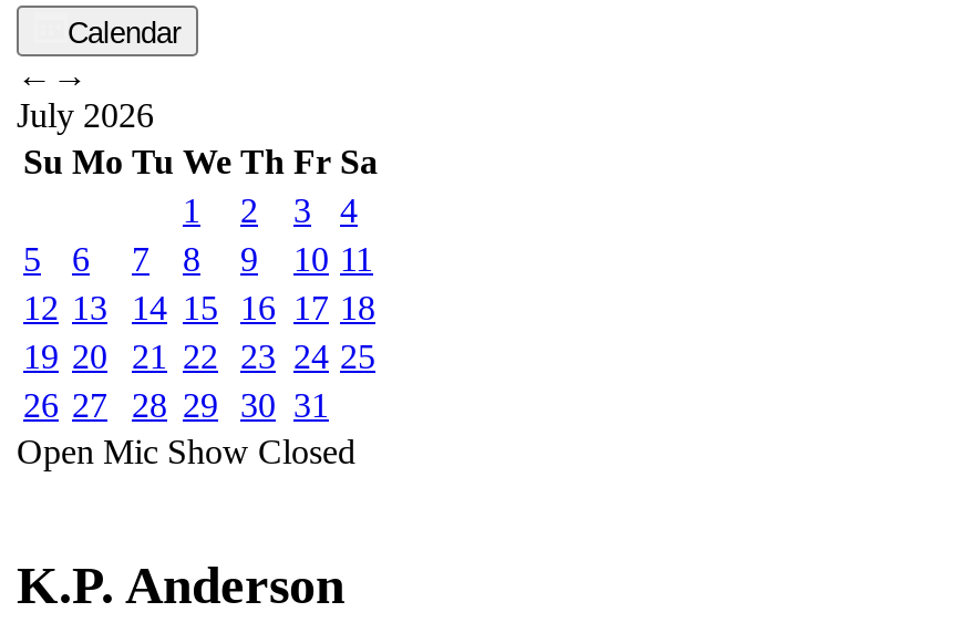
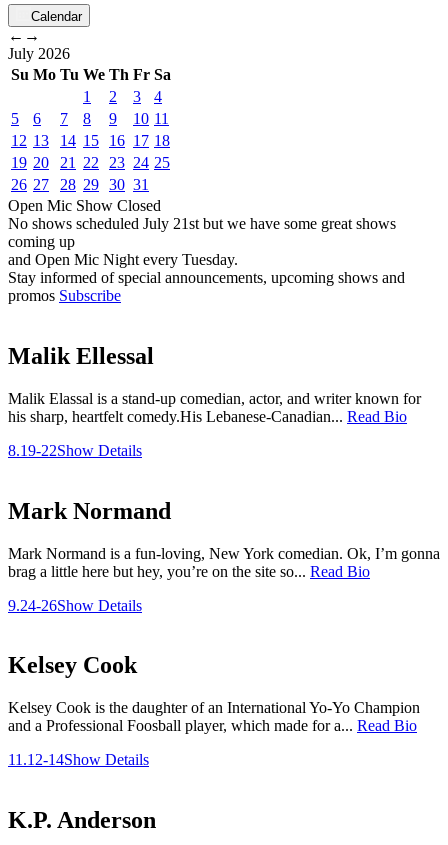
none -> [8,215,440,768] No shows scheduled July 21st but we have some great shows | coming up | and Open Mic Night every Tuesday. | Stay informed of special announcements, upcoming shows and | promos Subscribe | Malik Ellessal | Malik Elassal is a stand-up comedian, actor, and writer known for | his sharp, heartfelt comedy.His Lebanese-Canadian... Read Bio | 8.19-22Show Details | Mark Normand | Mark Normand is a fun-loving, New York comedian. Ok, I’m gonna | brag a little here but hey, you’re on the site so... Read Bio | 9.24-26Show Details | Kelsey Cook | Kelsey Cook is the daughter of an International Yo-Yo Champion | and a Professional Foosball player, which made for a... Read Bio | 11.12-14Show Details

